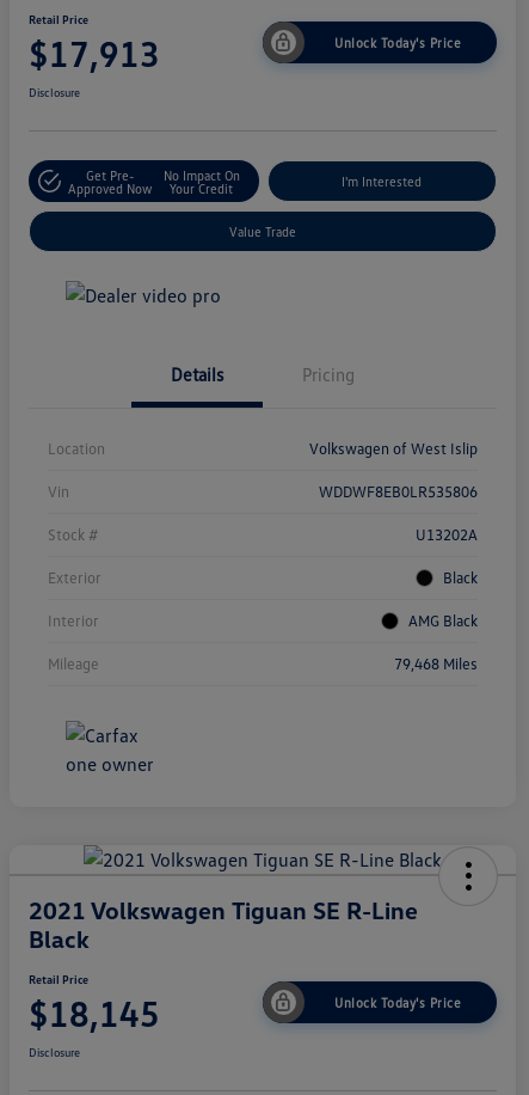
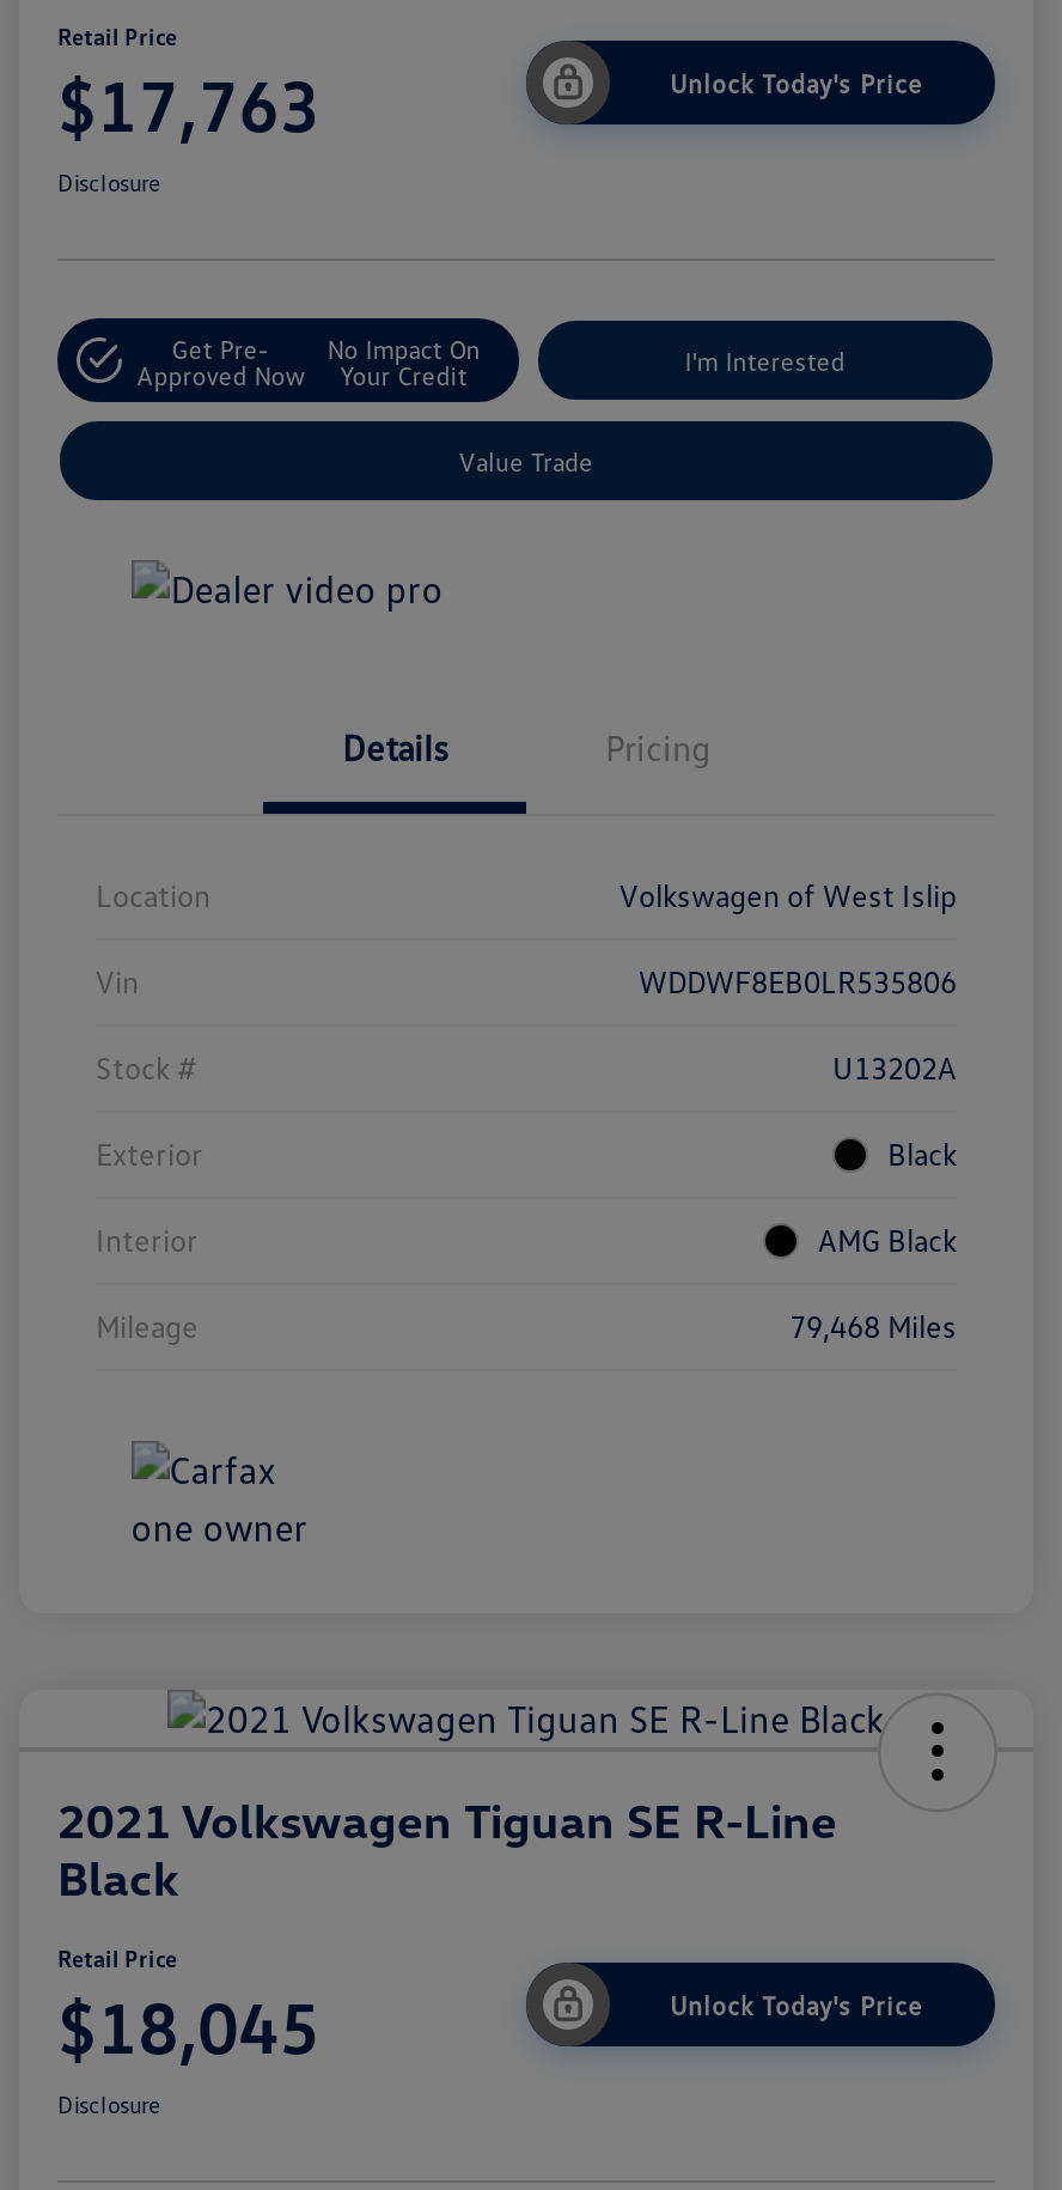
[29,31,160,76] $17,913 -> [57,60,321,149] $17,763
[29,991,160,1035] $18,145 -> [57,1982,321,2071] $18,045

